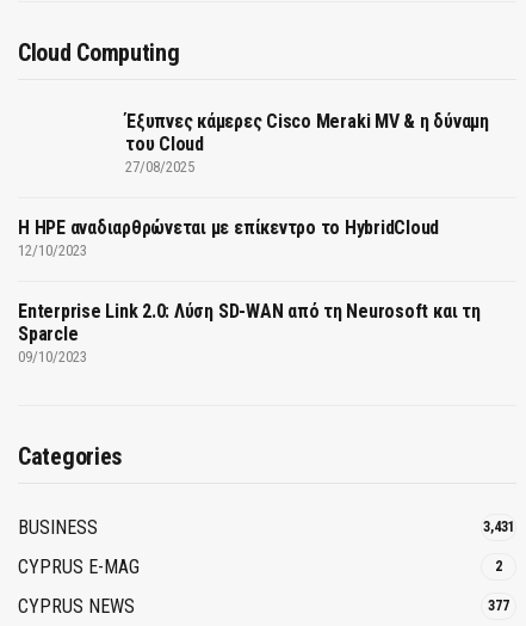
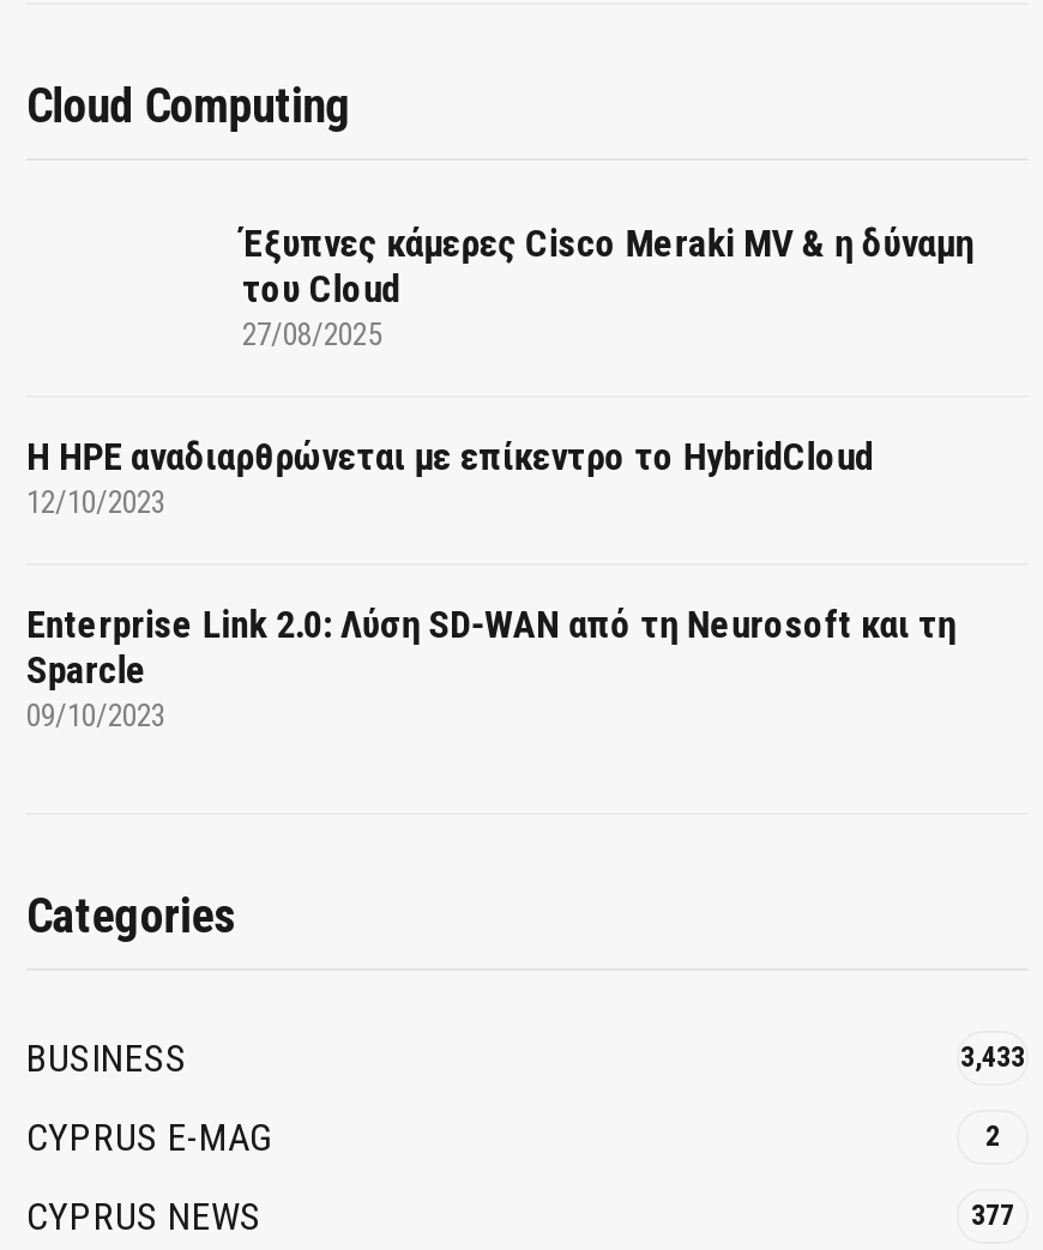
[482,518,515,535] 3,431 -> [960,1040,1025,1074] 3,433

